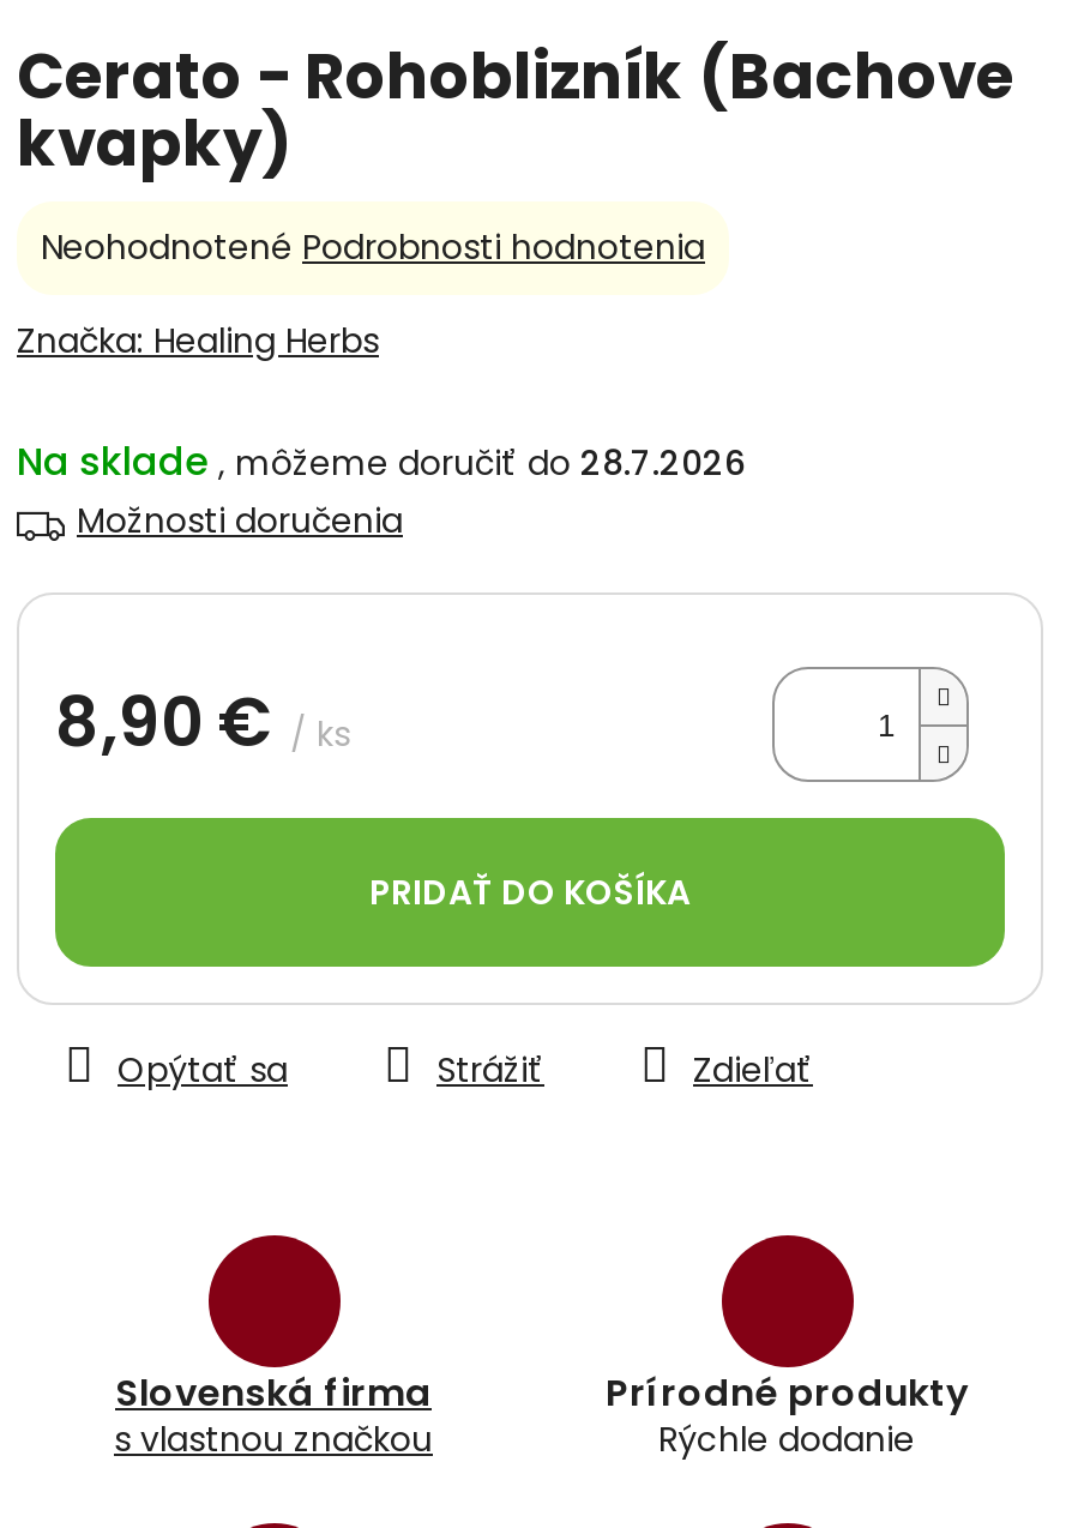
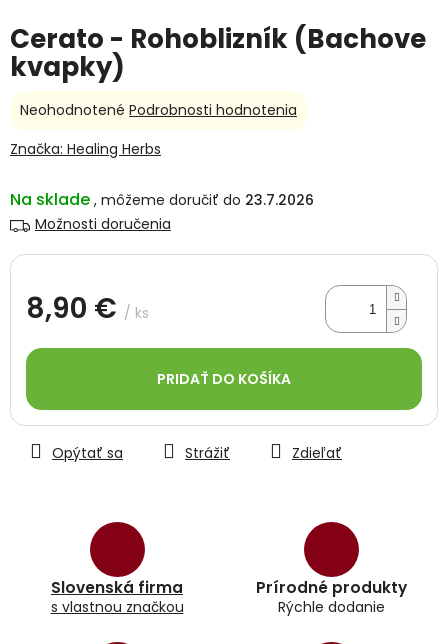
[580,440,746,488] 28.7.2026 -> [245,190,314,210] 23.7.2026

